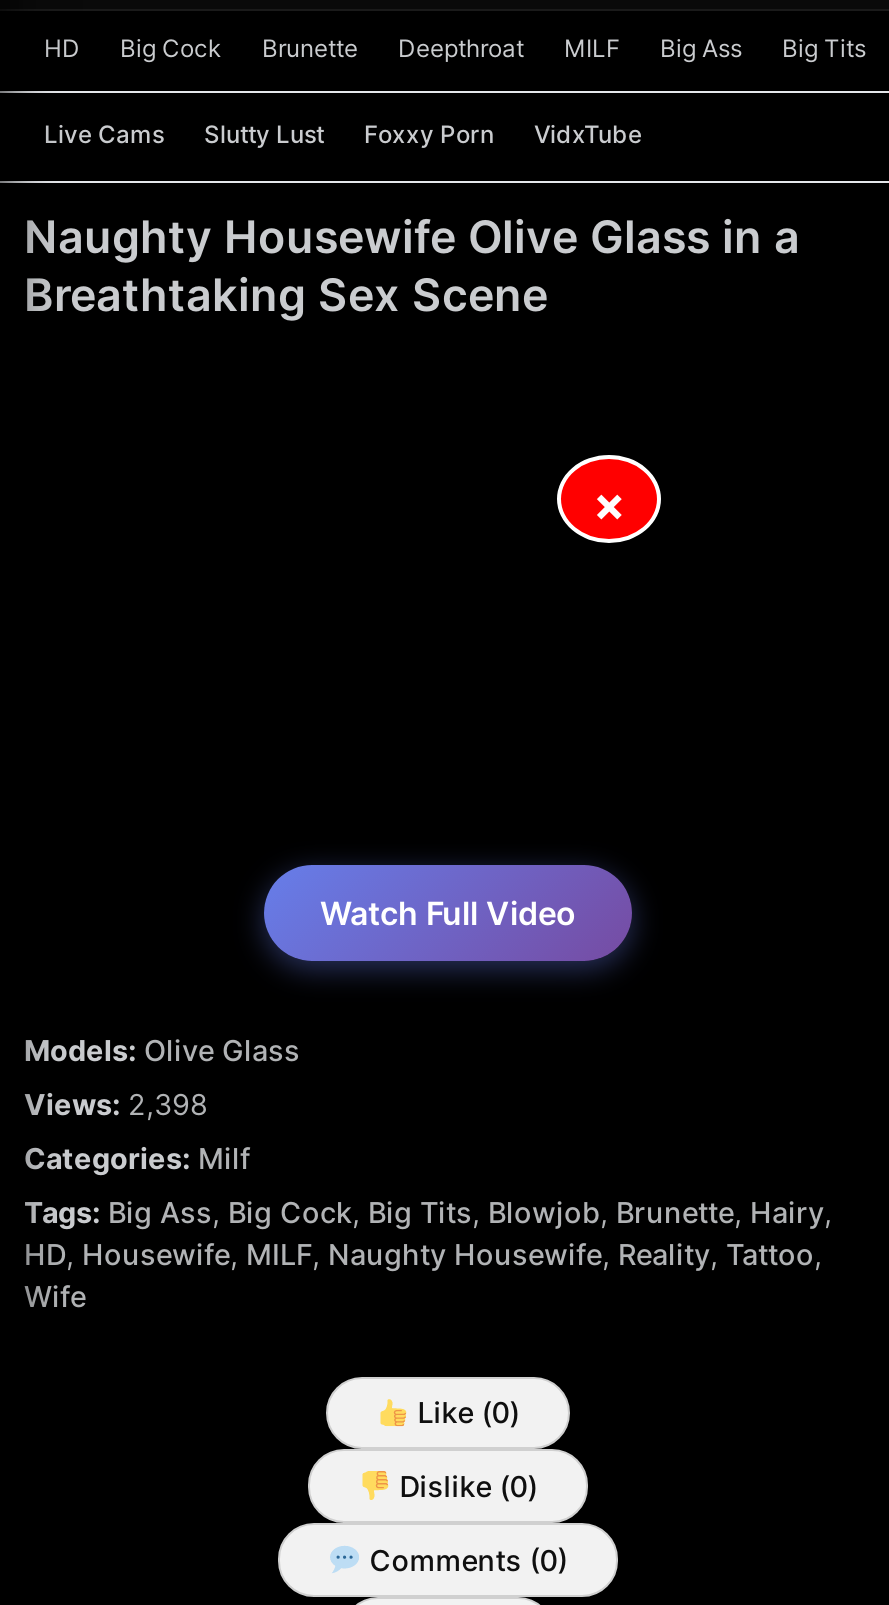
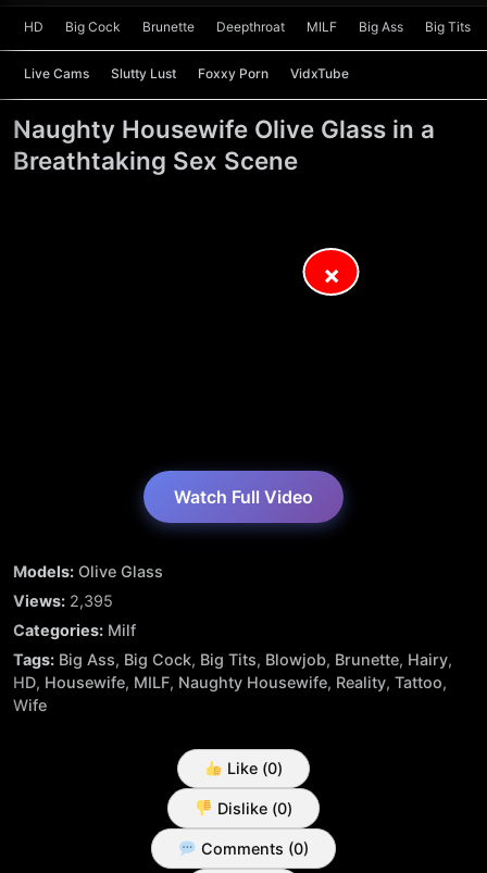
[24,1086,208,1120] Views: 2,398 -> [13,591,113,609] Views: 2,395

